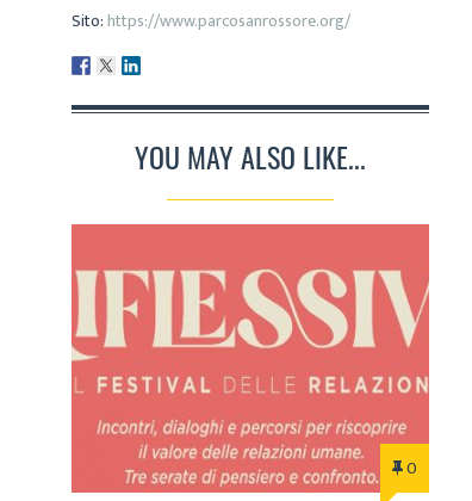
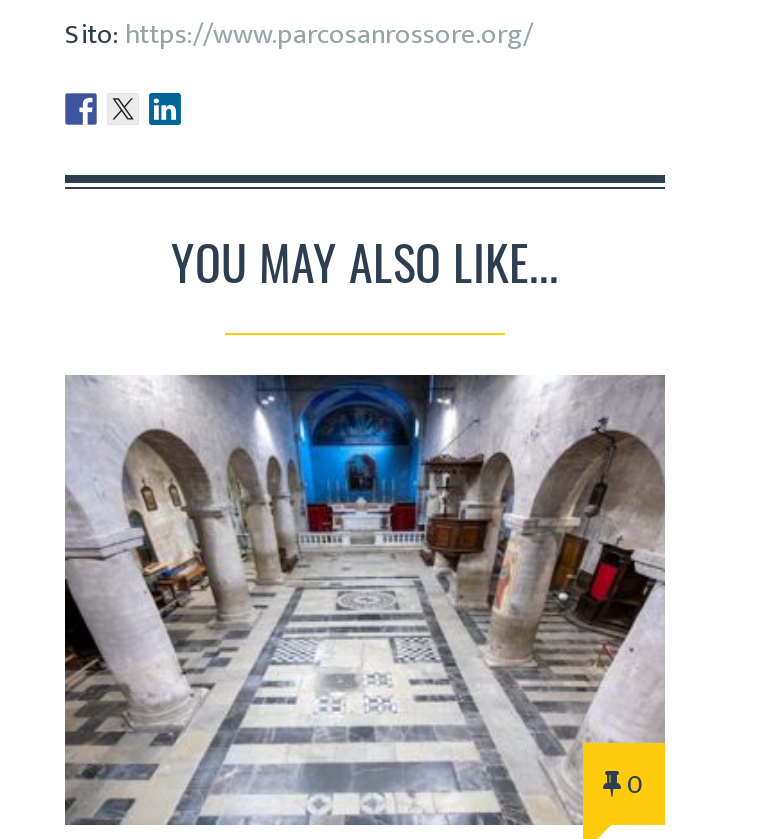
[70,223,430,494] [image] -> [63,373,667,827] [image]

